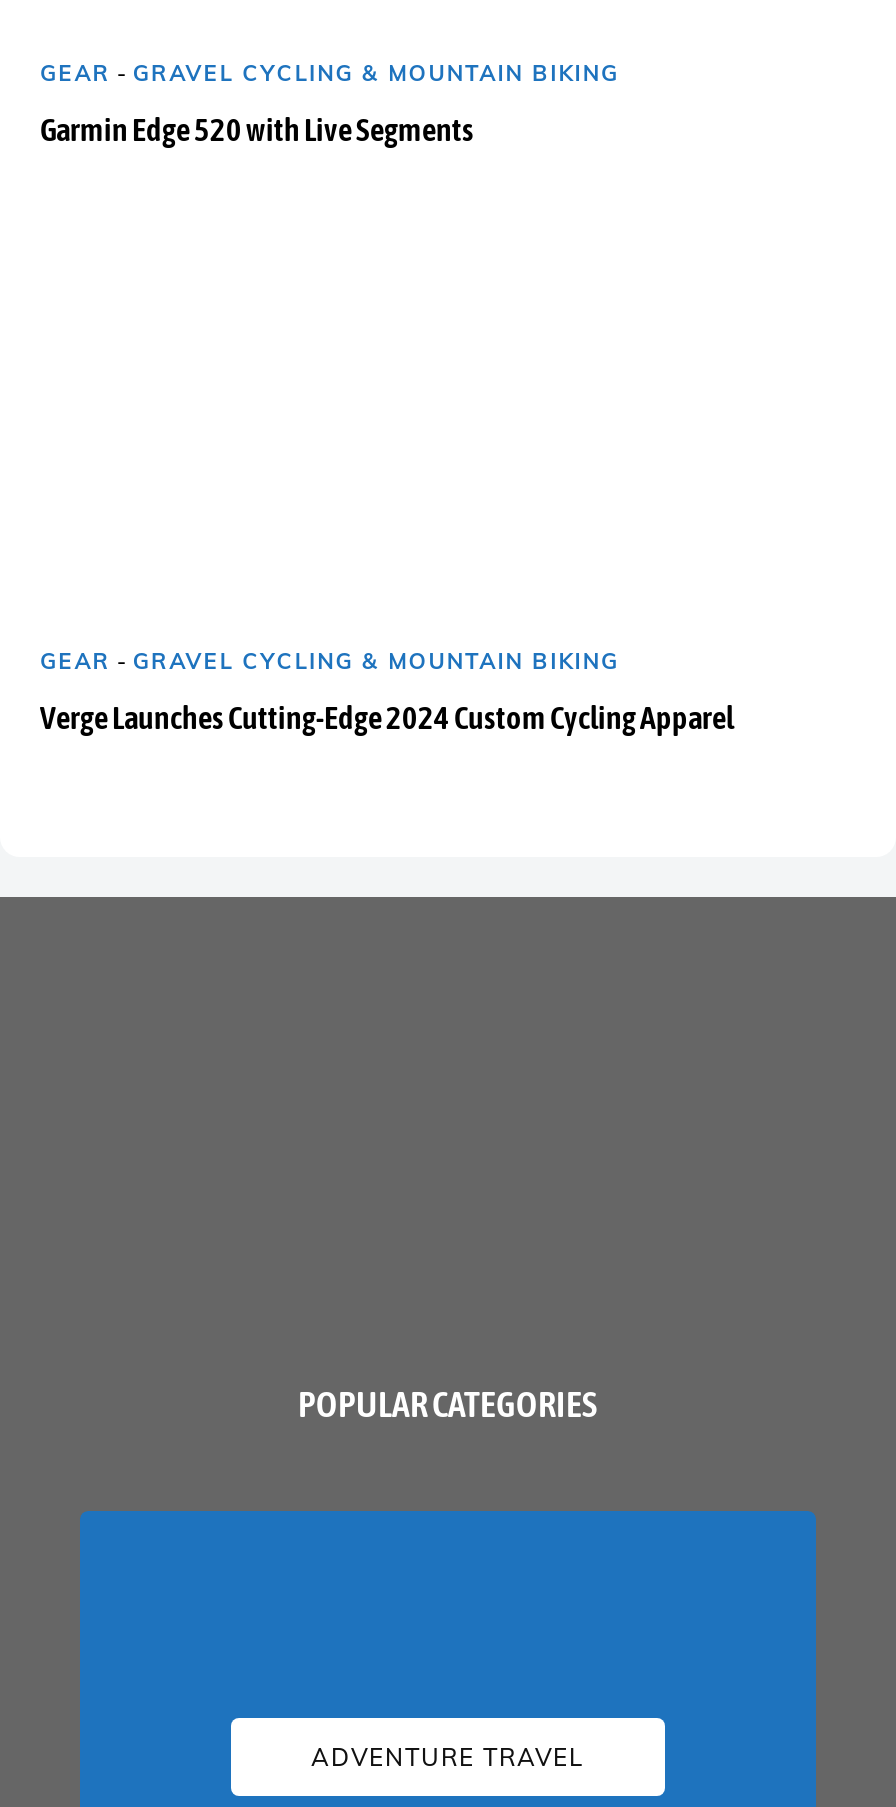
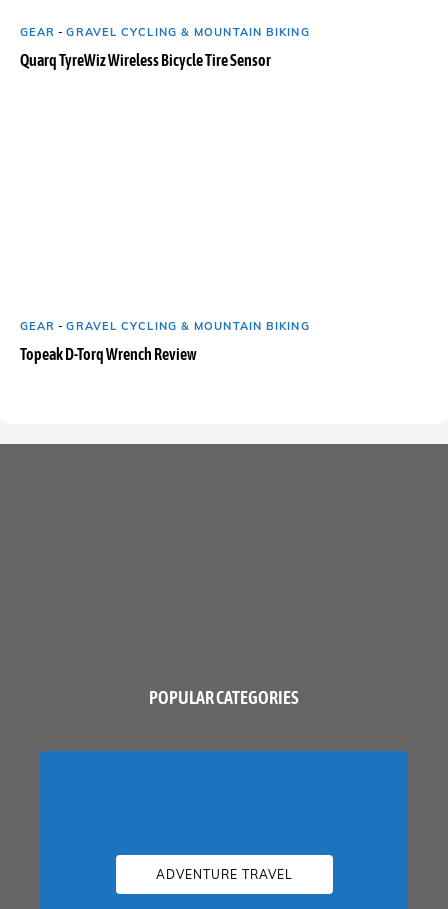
[40,111,474,147] Garmin Edge 520 with Live Segments -> [20,51,271,69] Quarq TyreWiz Wireless Bicycle Tire Sensor
[40,699,734,735] Verge Launches Cutting-Edge 2024 Custom Cycling Apparel -> [20,345,197,363] Topeak D-Torq Wrench Review

